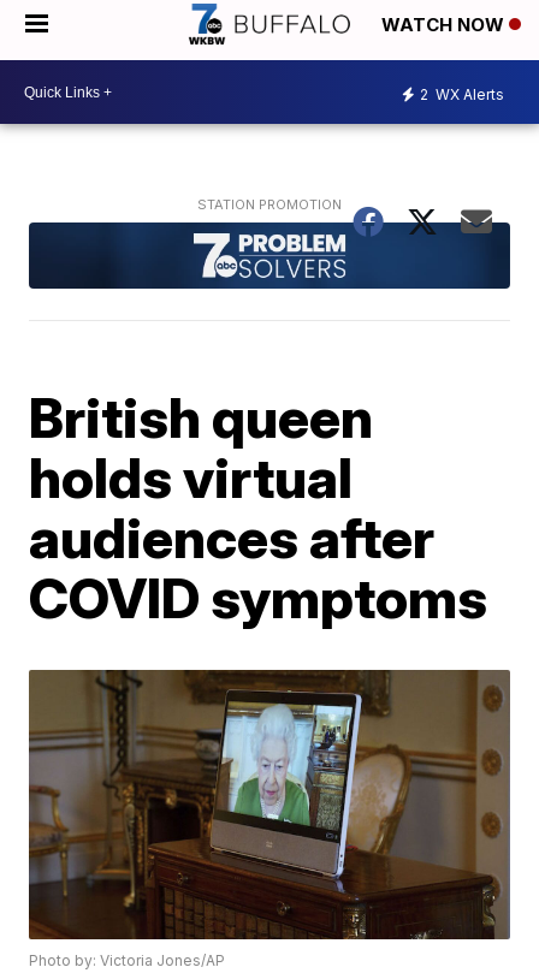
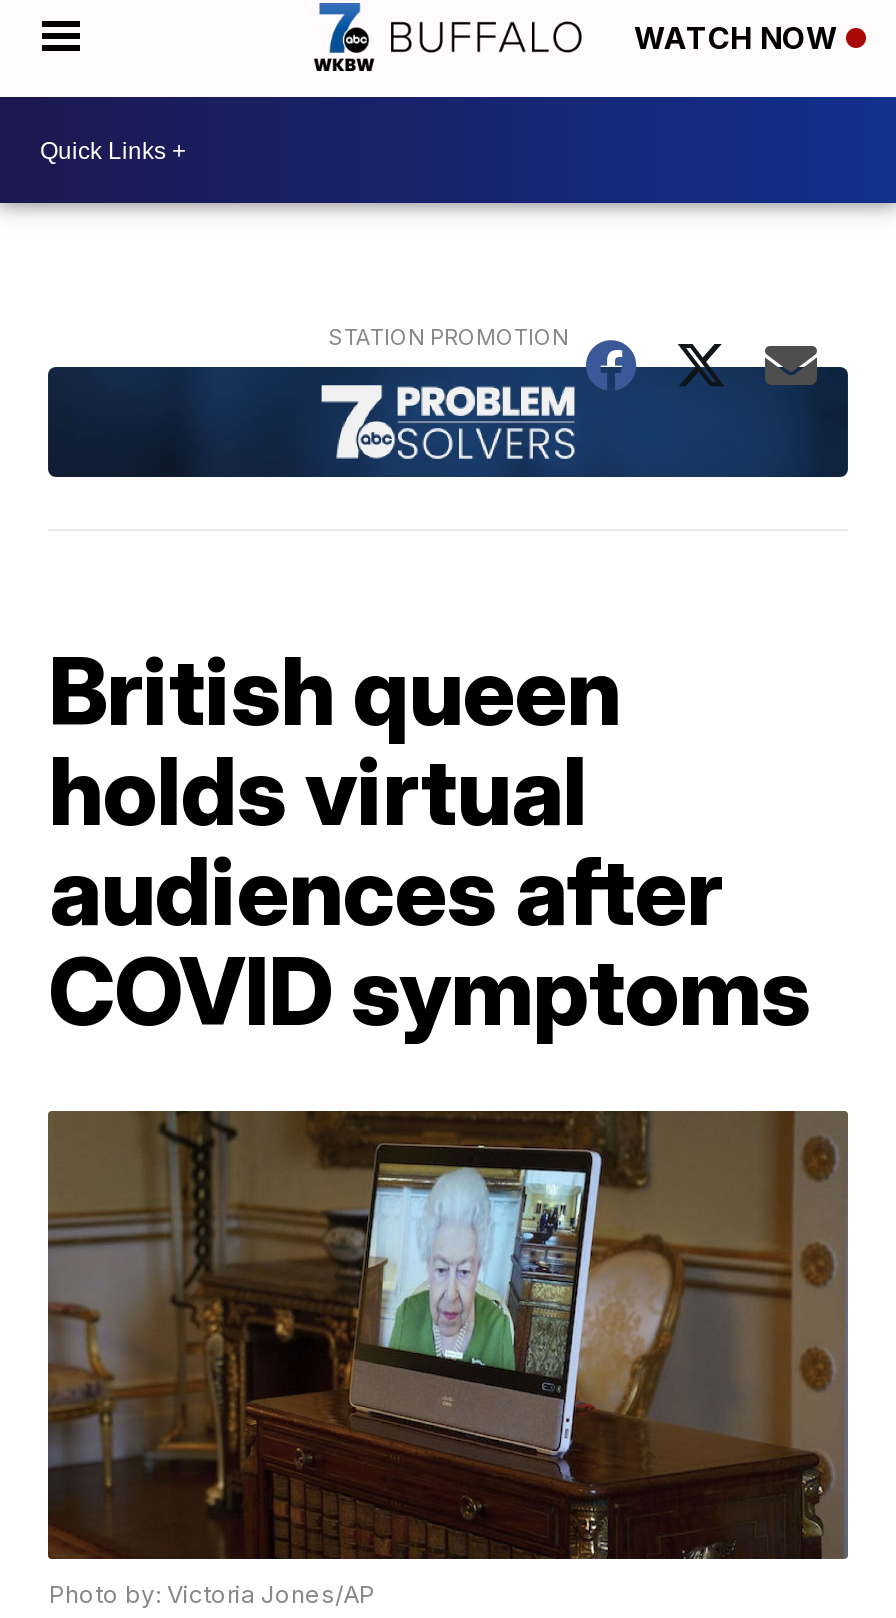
[420,85,504,103] 2 WX Alerts -> none

